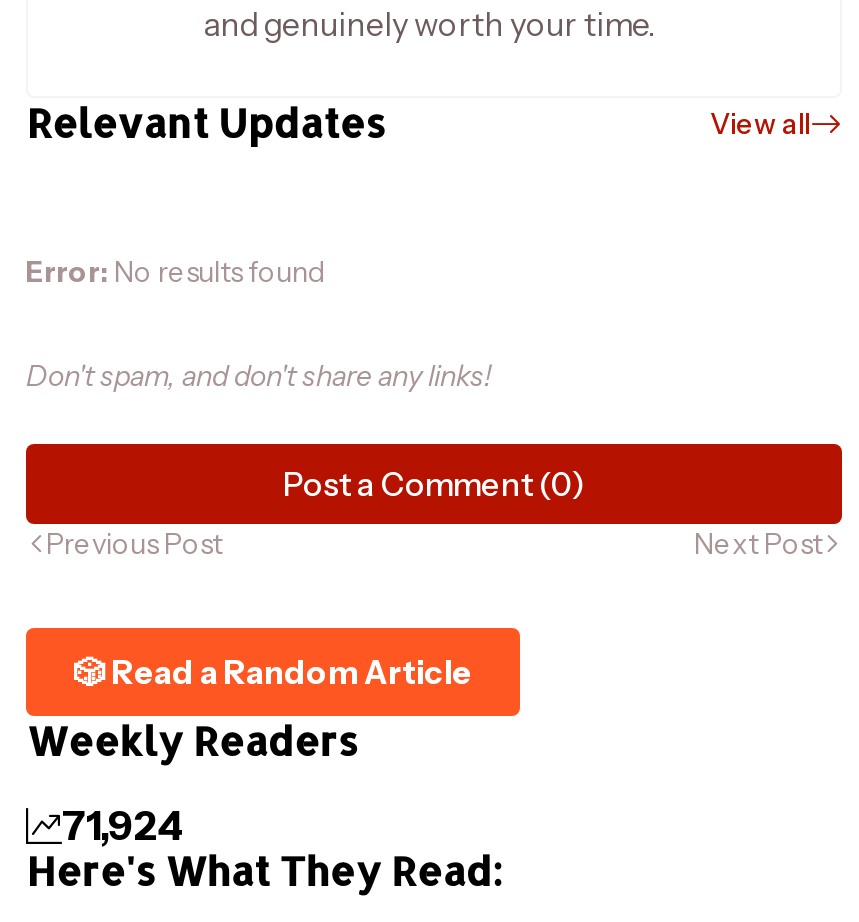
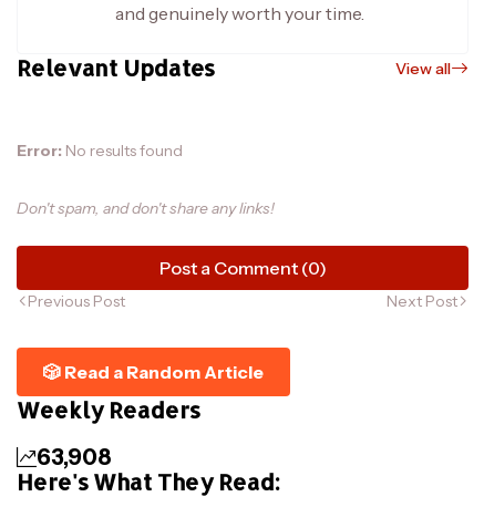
[62,802,184,850] 71,924 -> [37,444,112,471] 63,908

